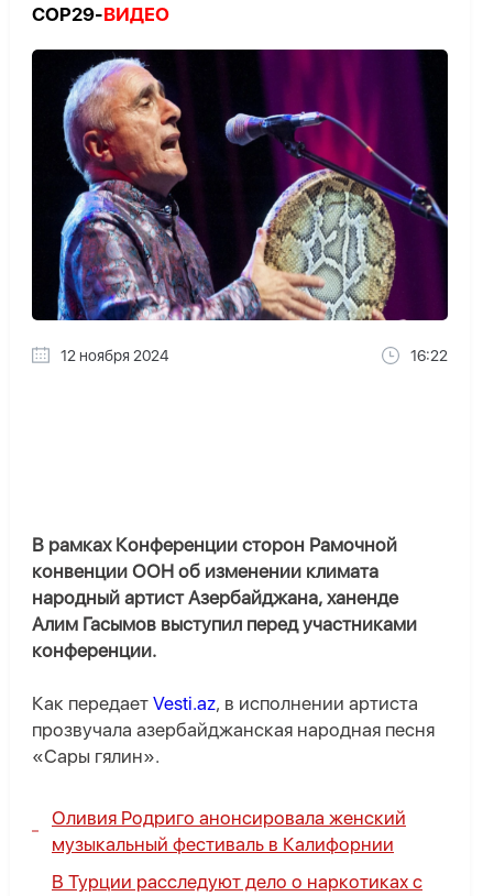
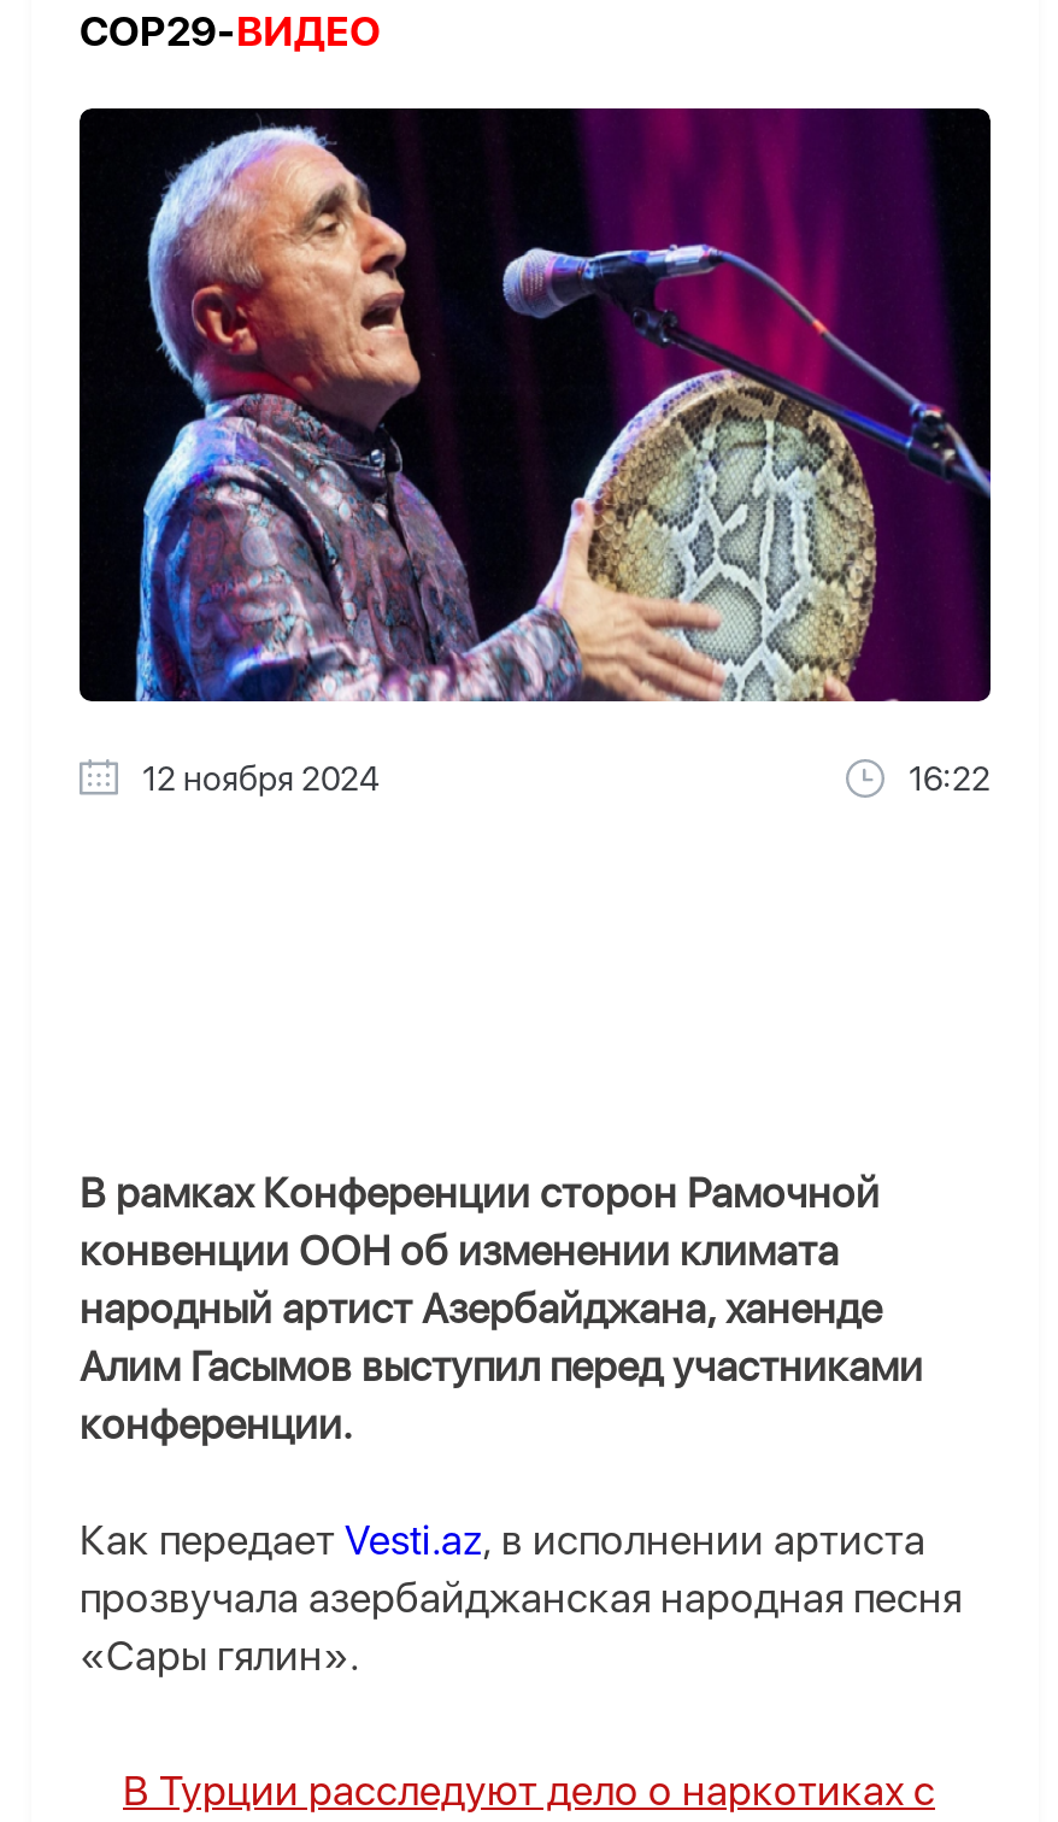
[52,807,406,856] Оливия Родриго анонсировала женский | музыкальный фестиваль в Калифорнии -> none

